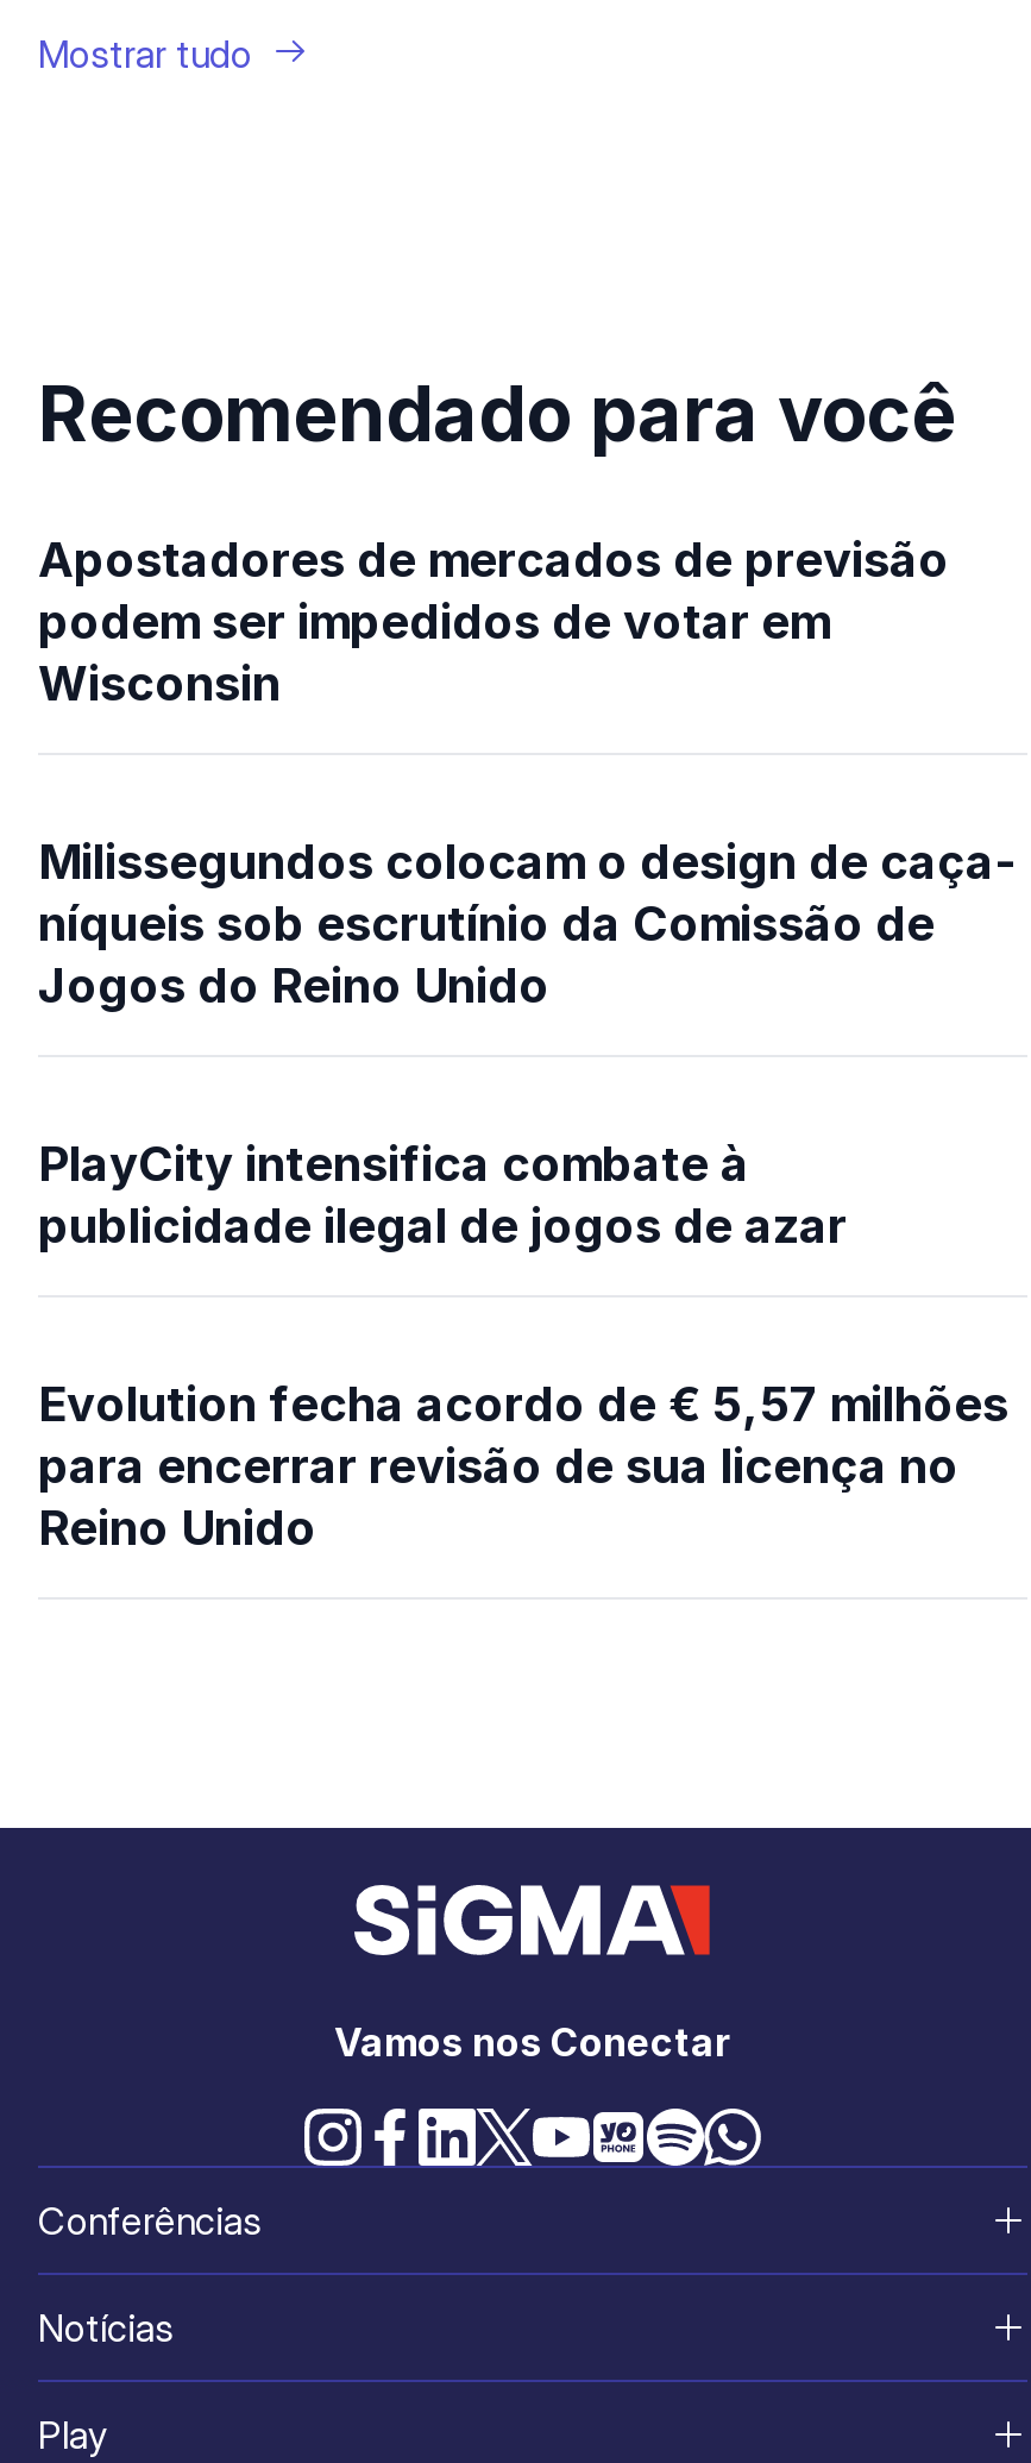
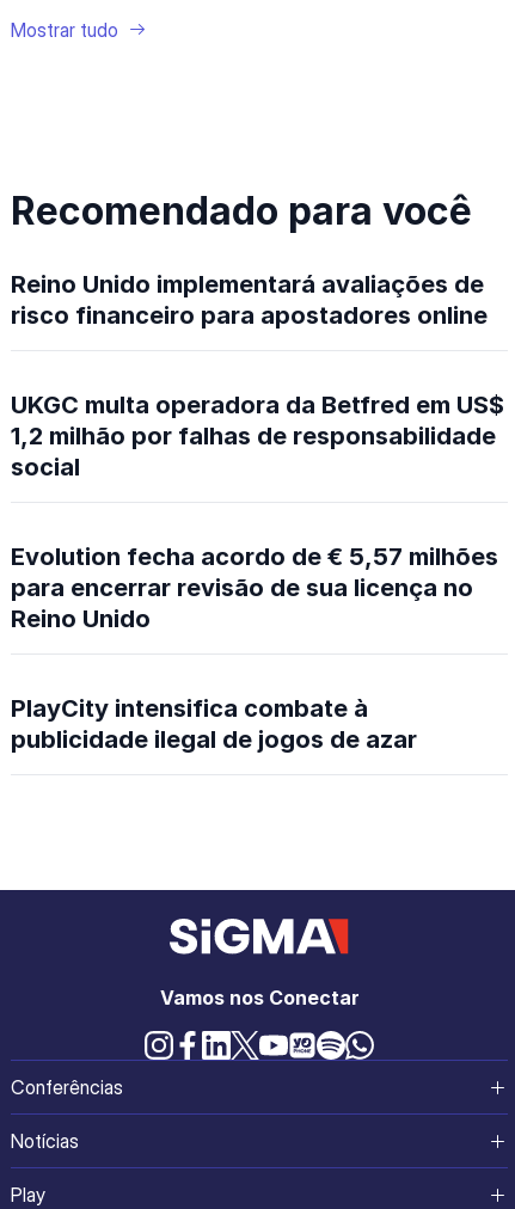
[38,532,1016,1014] Apostadores de mercados de previsão | podem ser impedidos de votar em | Wisconsin | Milissegundos colocam o design de caça- | níqueis sob escrutínio da Comissão de | Jogos do Reino Unido -> [11,270,504,481] Reino Unido implementará avaliações de | risco financeiro para apostadores online | UKGC multa operadora da Betfred em US$ | 1,2 milhão por falhas de responsabilidade | social
moved [38,1136,847,1255] -> [11,694,417,754]: PlayCity intensifica combate à | publicidade ilegal de jogos de azar
moved [38,1376,1008,1557] -> [11,542,498,633]: Evolution fecha acordo de € 5,57 milhões | para encerrar revisão de sua licença no | Reino Unido

